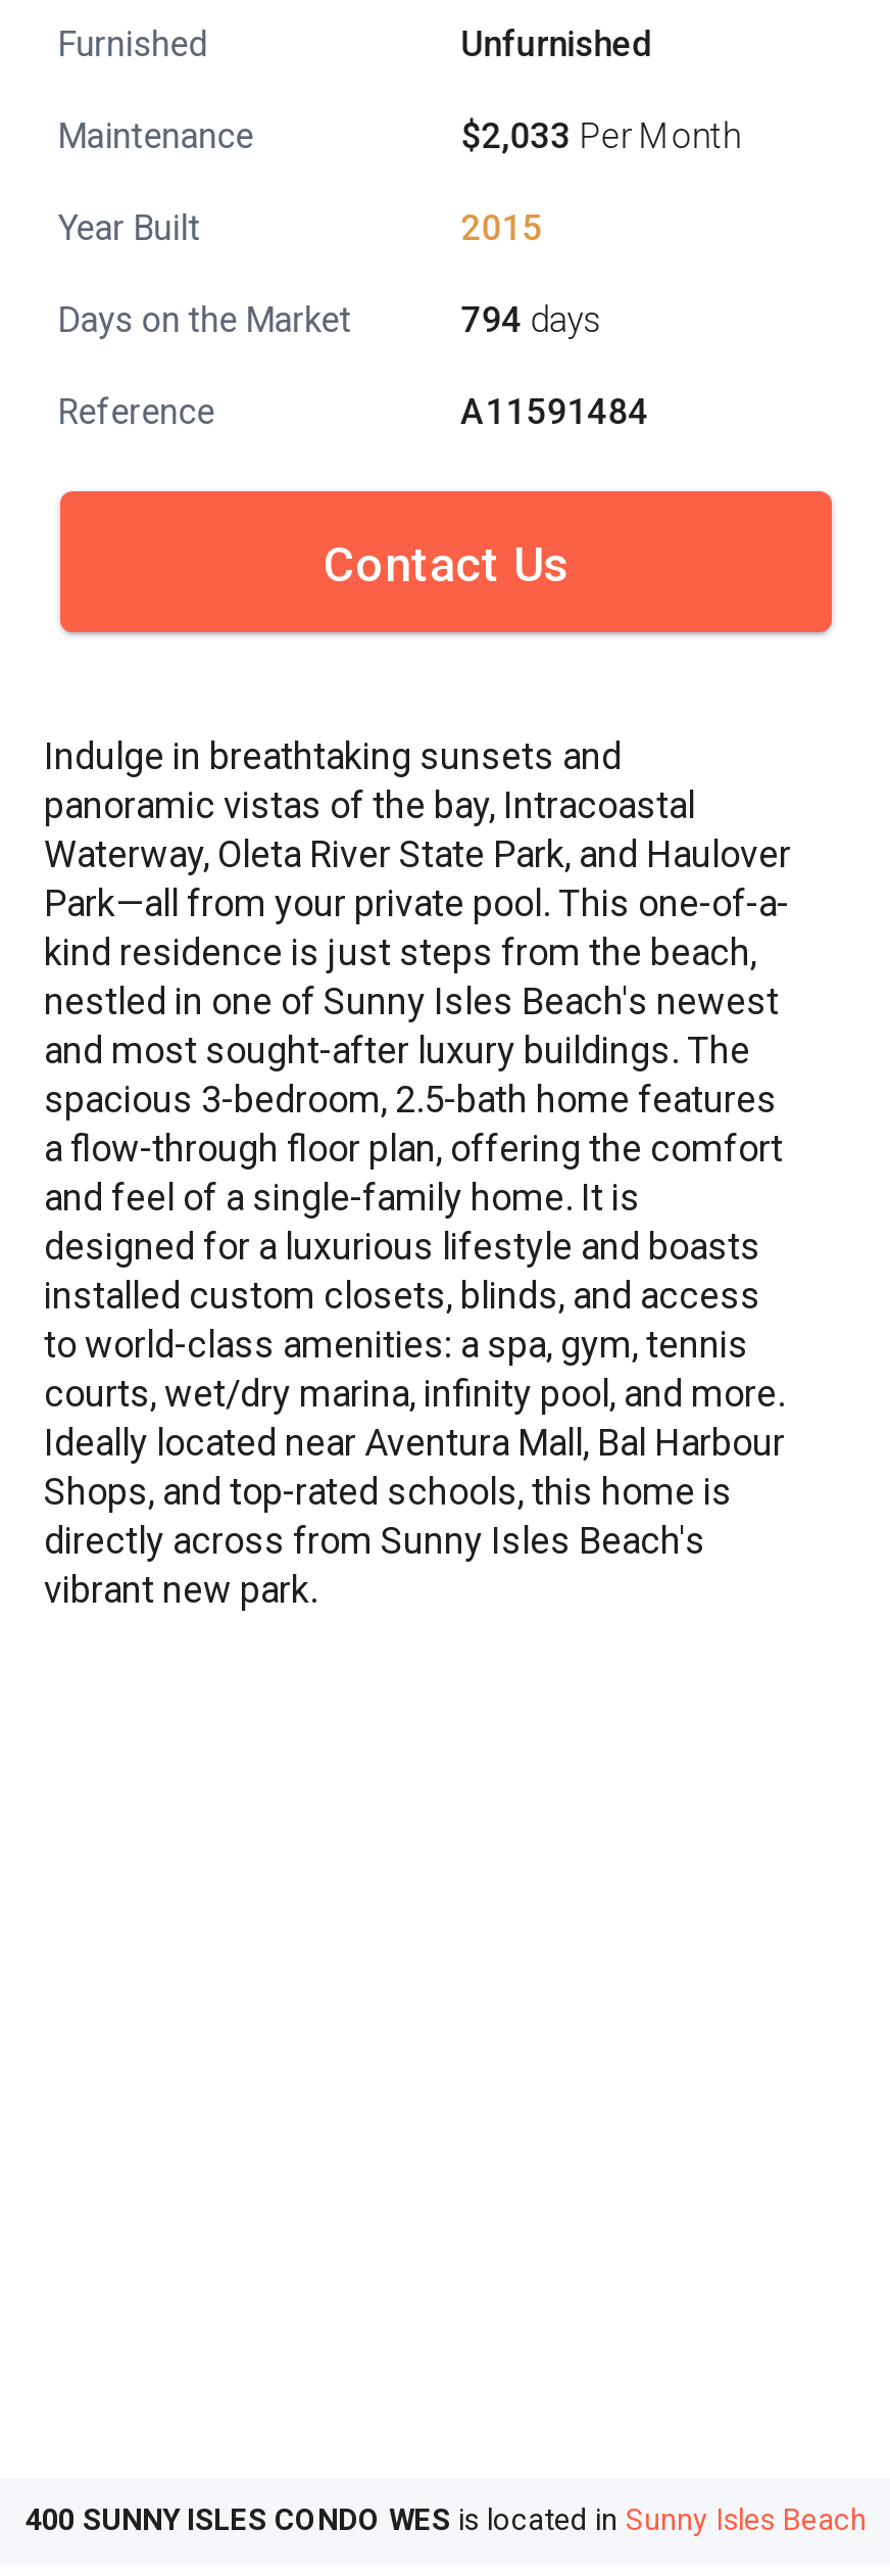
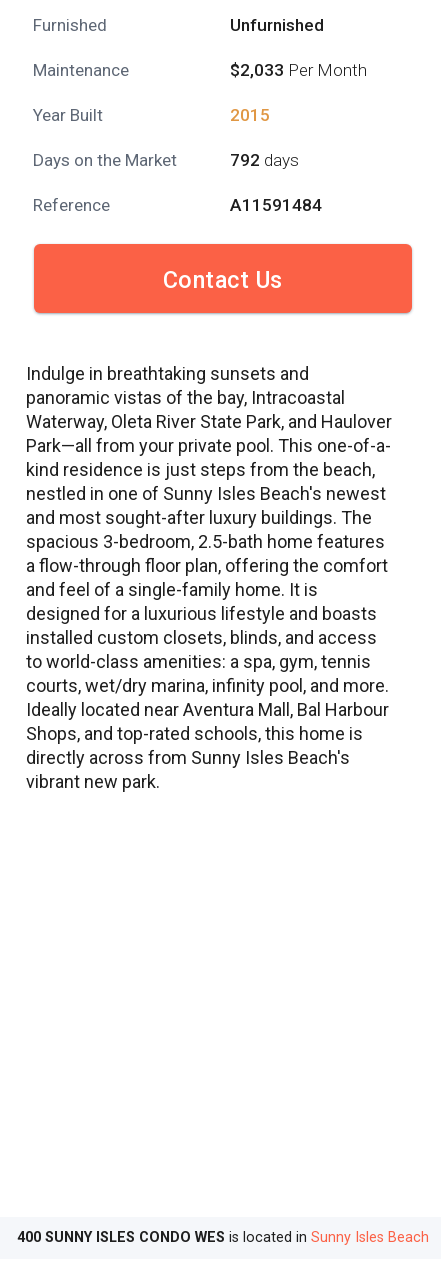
[461,299,602,340] 794 days -> [230,150,299,170] 792 days

